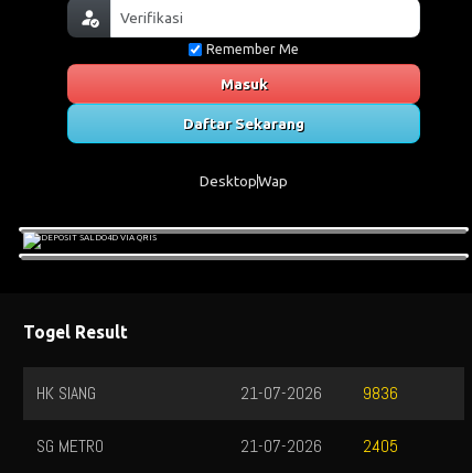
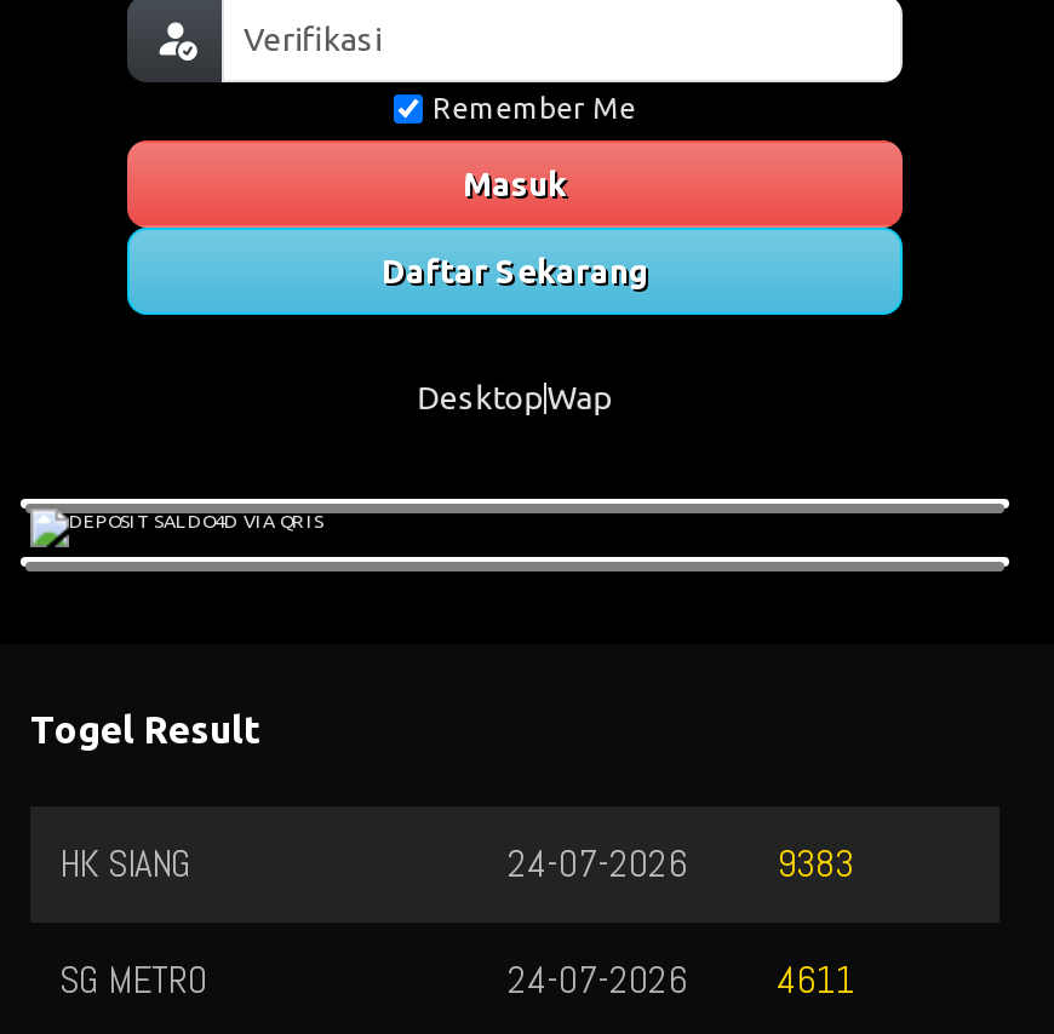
[240,382,322,405] 21-07-2026 -> [508,840,687,888] 24-07-2026
[363,383,398,405] 9836 -> [777,841,854,890] 9383
[240,435,322,457] 21-07-2026 -> [508,956,687,1005] 24-07-2026
[363,436,398,458] 2405 -> [777,957,854,1006] 4611

